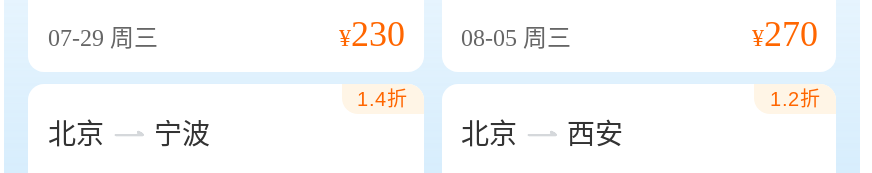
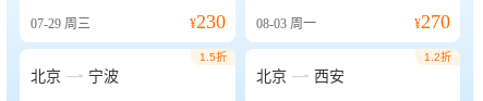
[339,14,571,54] ¥230 08-05周三 -> [189,11,316,33] ¥230 08-03周一
[357,88,407,110] 1.4折 -> [199,51,226,63] 1.5折

